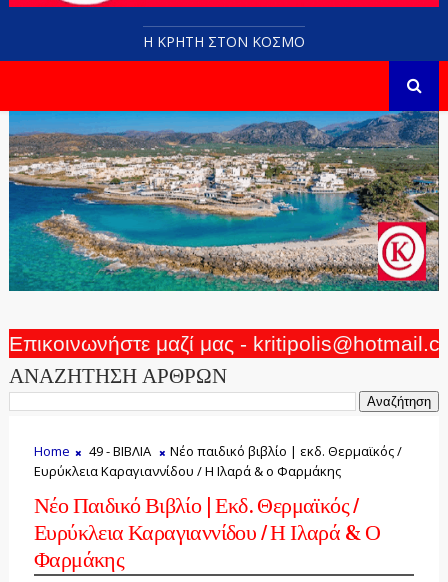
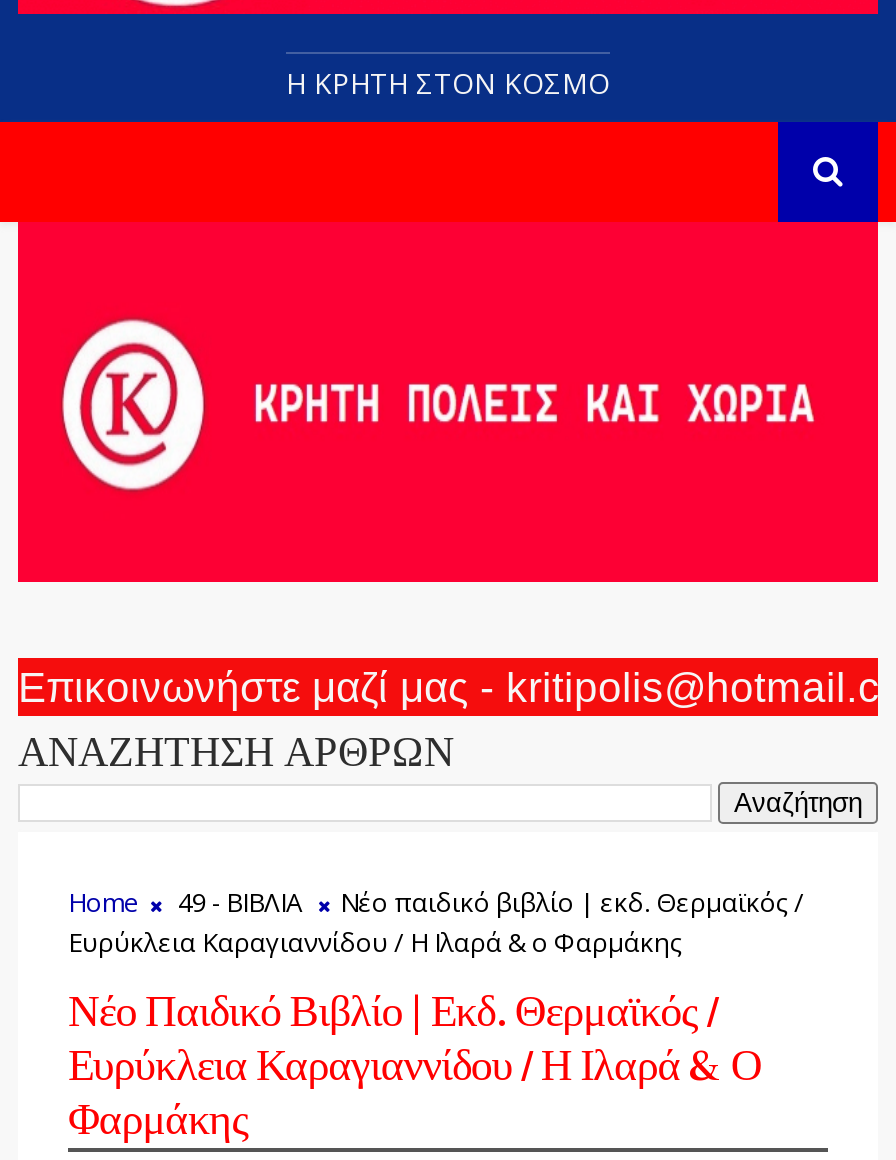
[8,110,440,292] [image] -> [16,220,880,584] [image]

